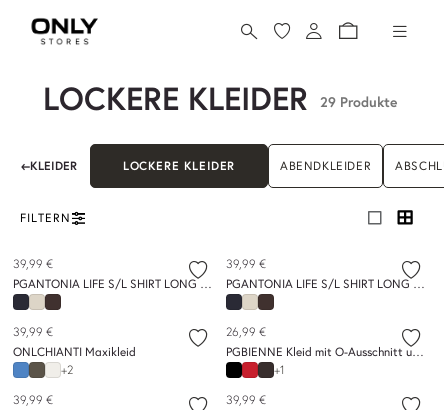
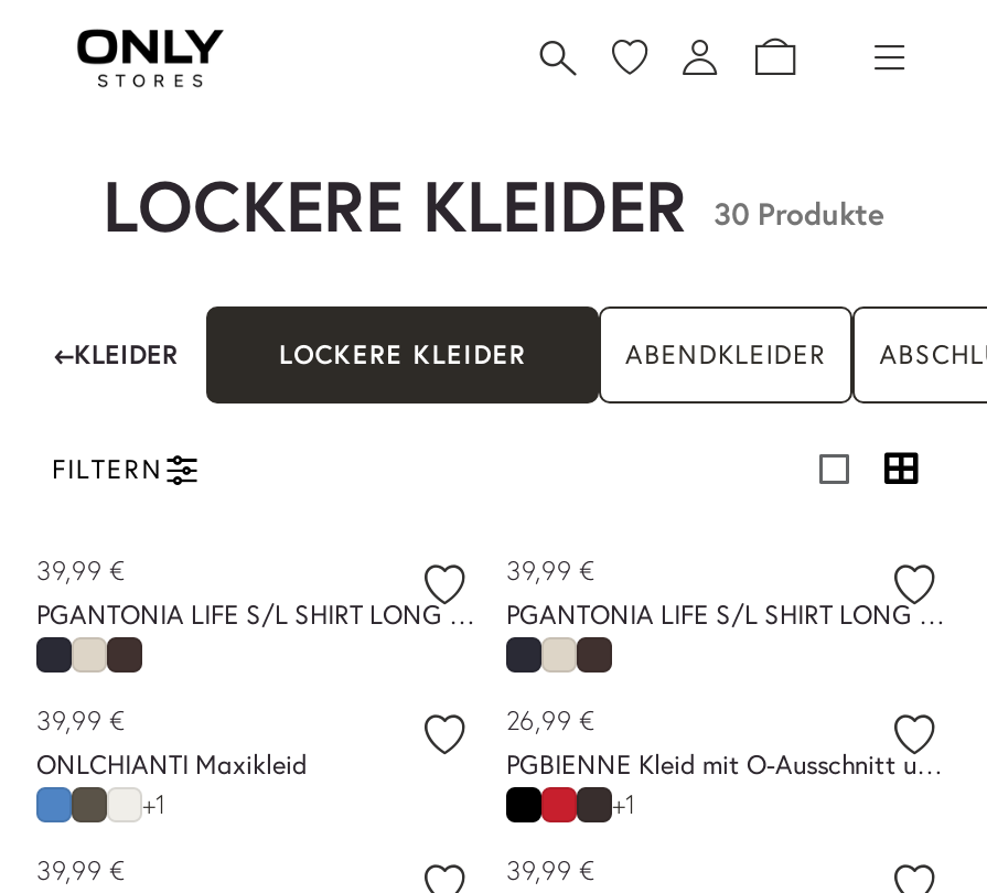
[43,78,397,119] LOCKERE KLEIDER 29 Produkte -> [103,161,883,251] LOCKERE KLEIDER 30 Produkte
[61,362,73,377] +2 -> [142,788,167,821] +1

